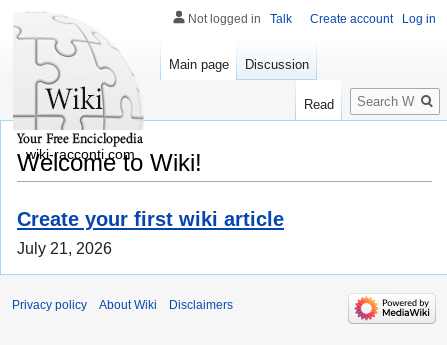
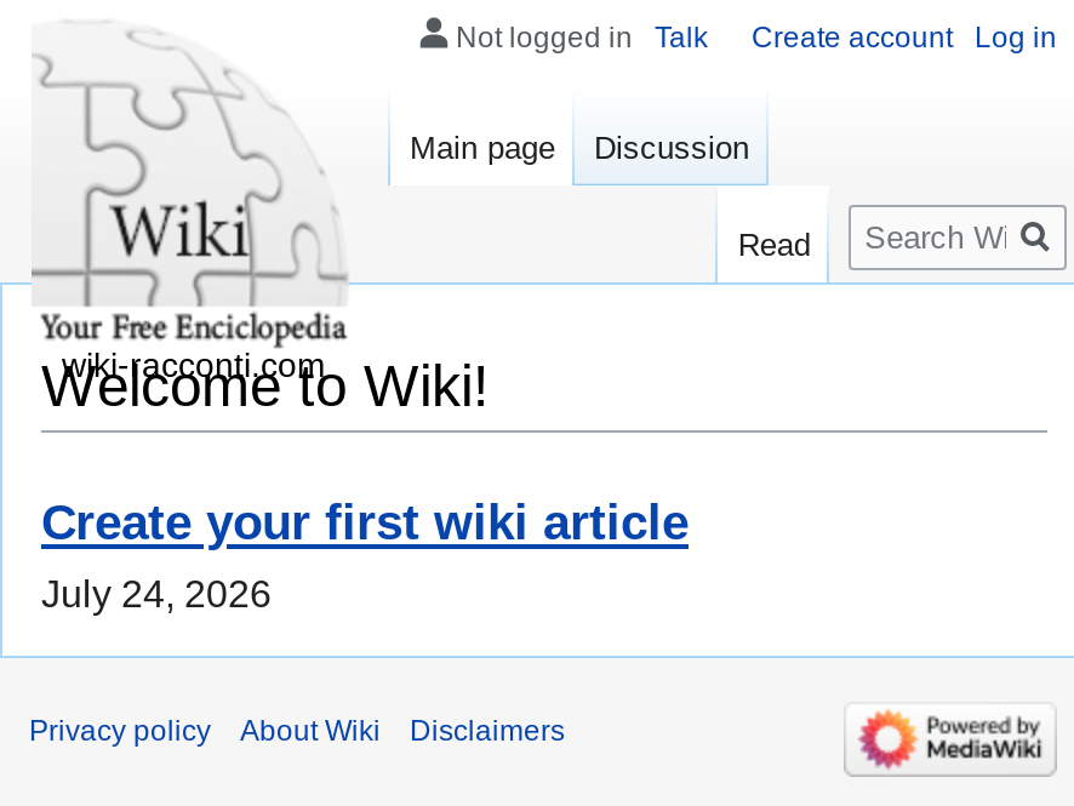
[17,240,112,257] July 21, 2026 -> [41,574,272,615] July 24, 2026

